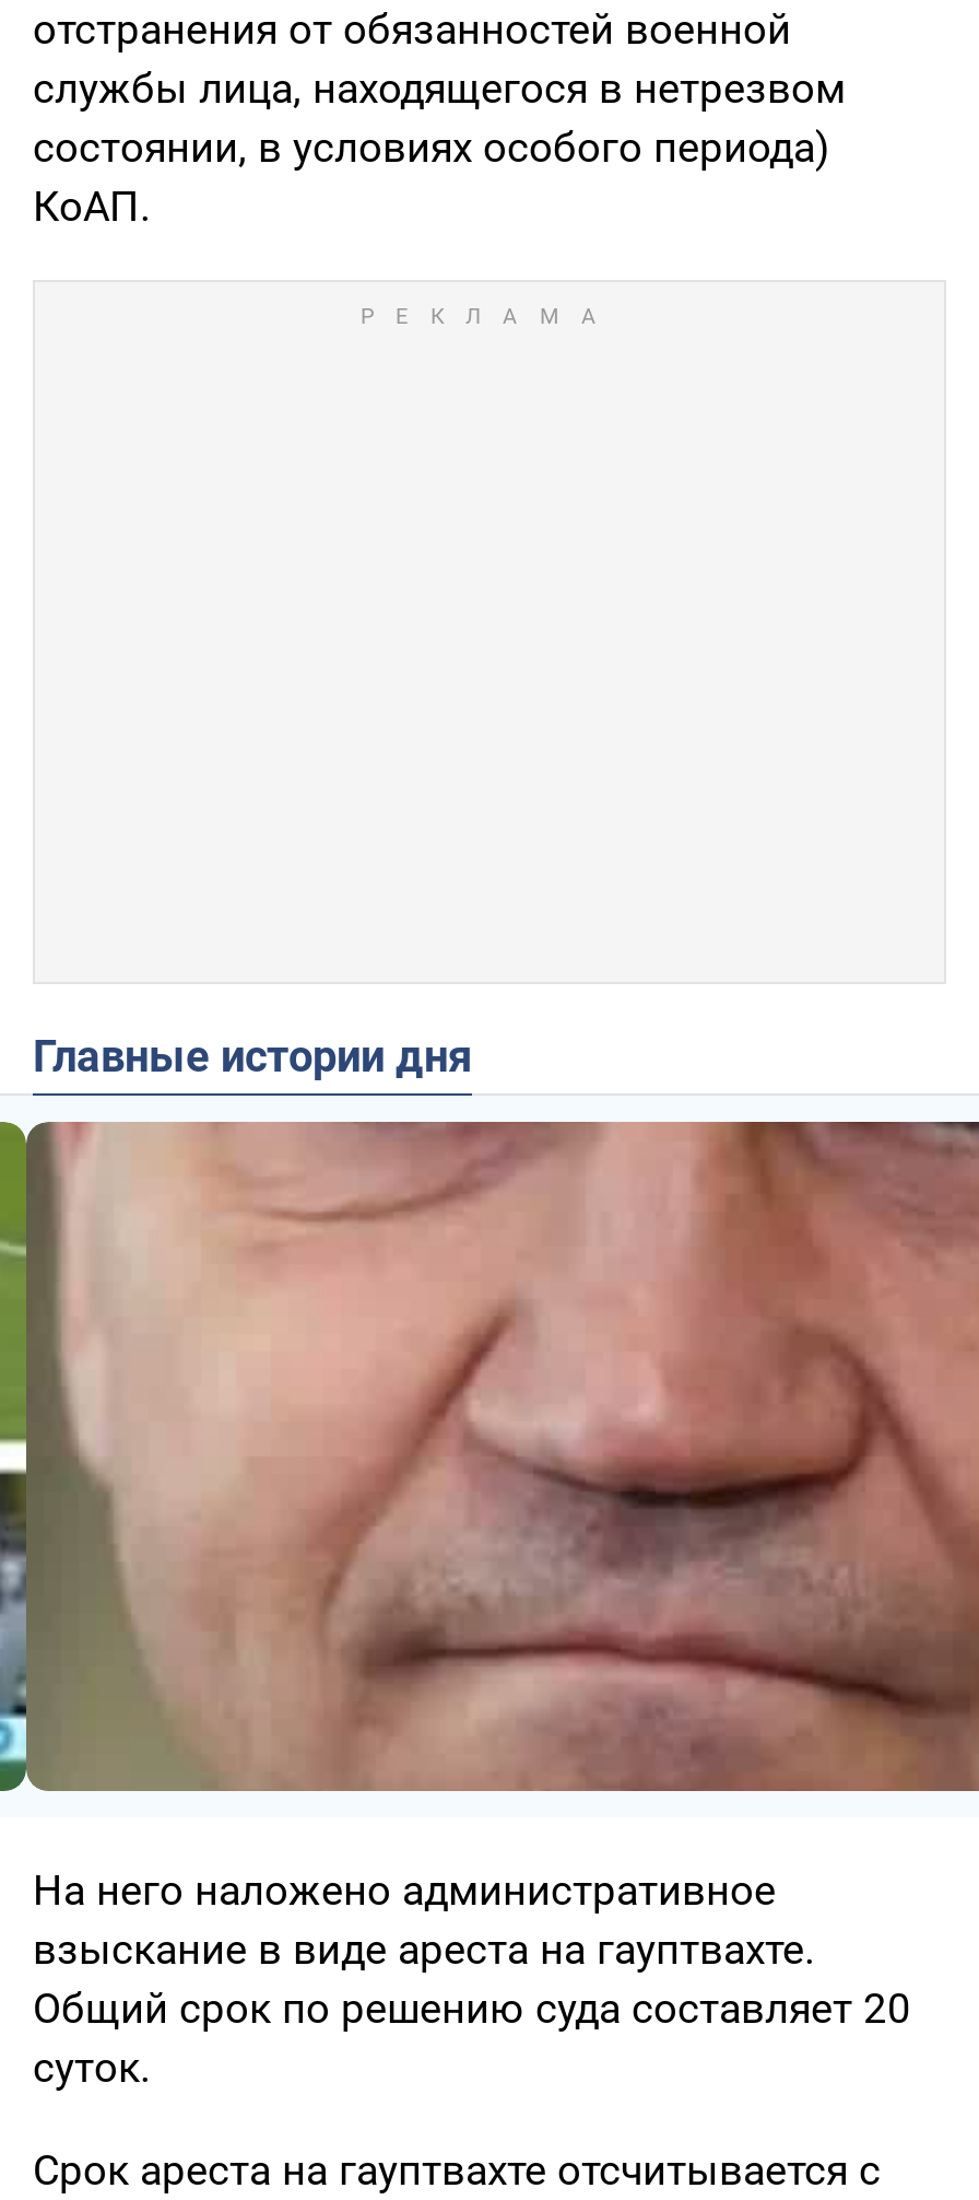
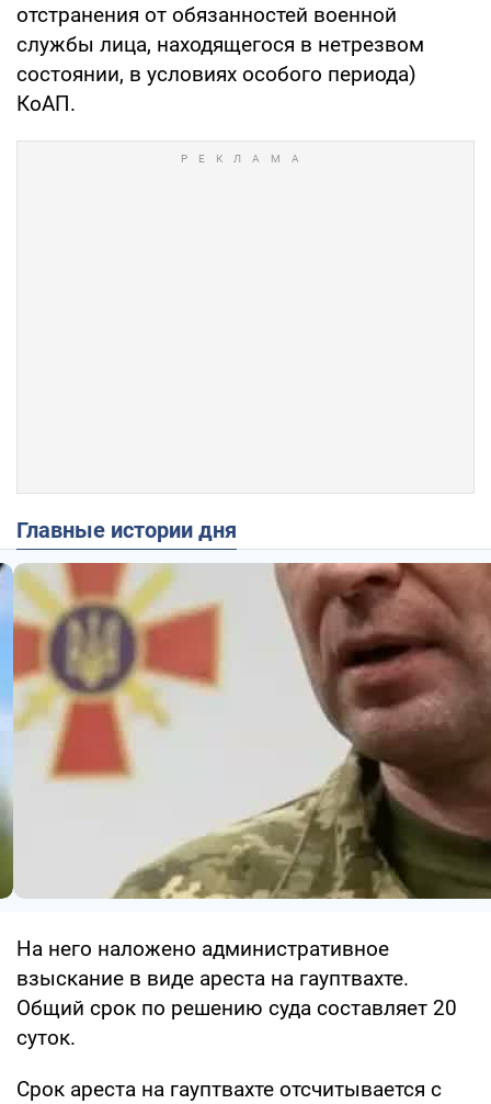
[7,1120,972,1793] [image] -> [3,562,488,900] [image]

